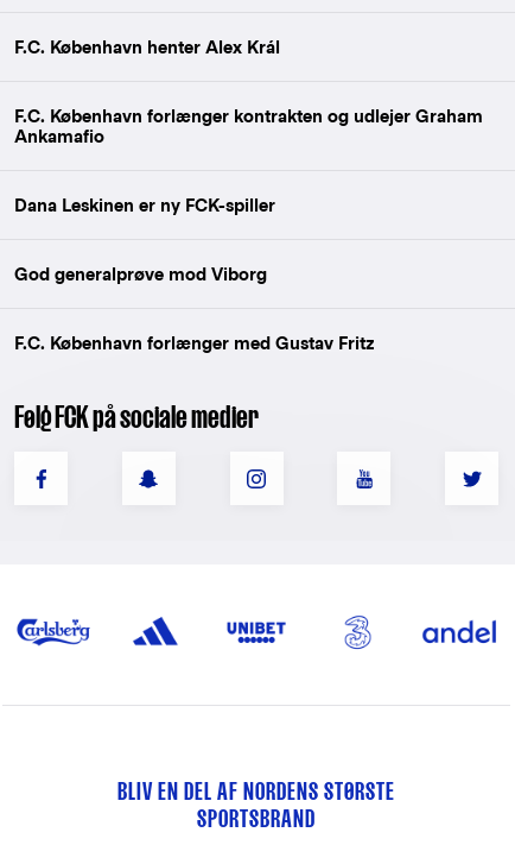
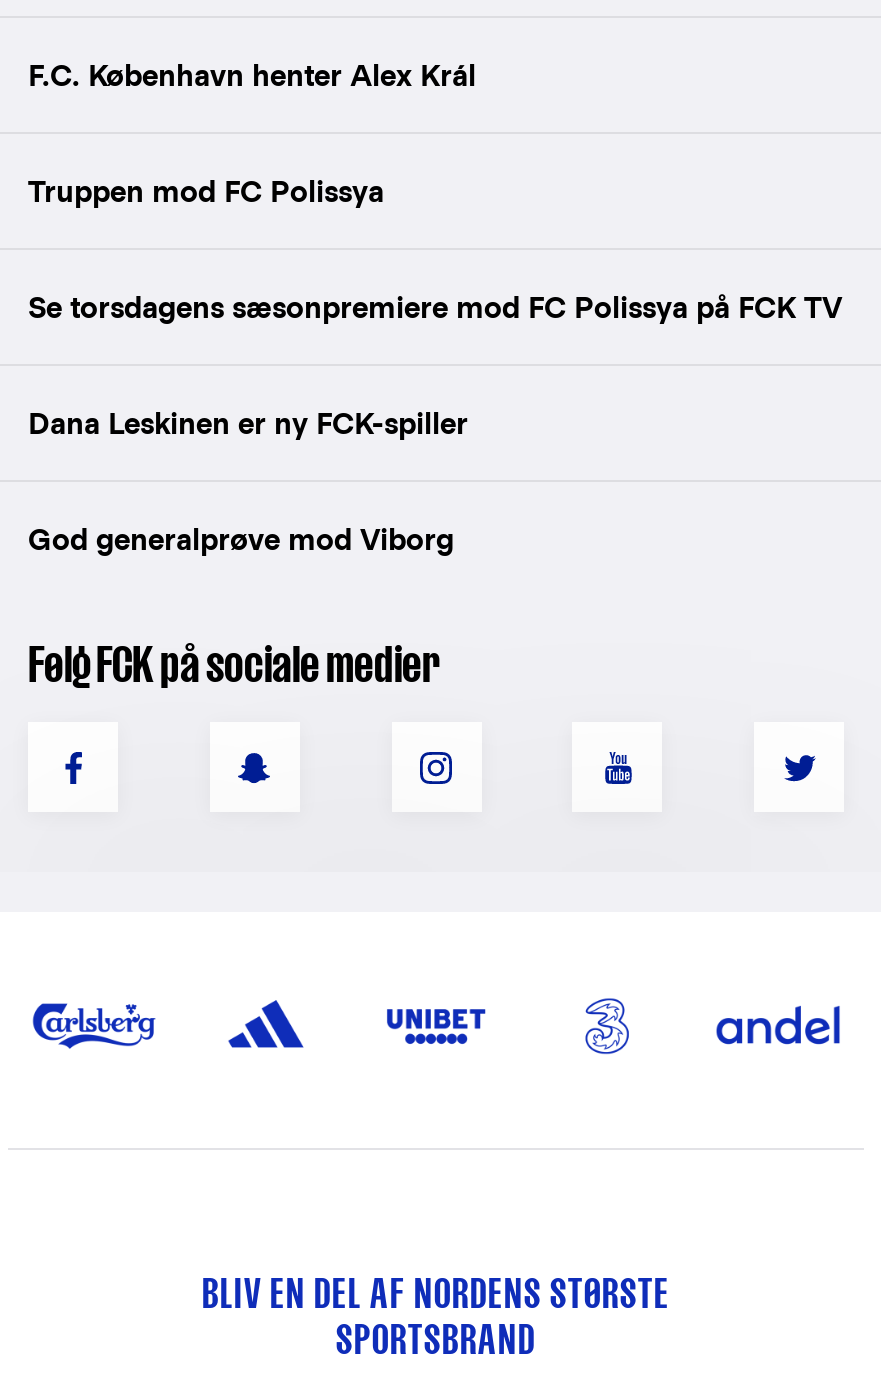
[14,106,483,146] F.C. København forlænger kontrakten og udlejer Graham | Ankamafio -> [28,174,842,324] Truppen mod FC Polissya | Se torsdagens sæsonpremiere mod FC Polissya på FCK TV
moved [14,195,275,284] -> [28,406,468,556]: Dana Leskinen er ny FCK-spiller | God generalprøve mod Viborg
[14,333,374,353] F.C. København forlænger med Gustav Fritz -> none

